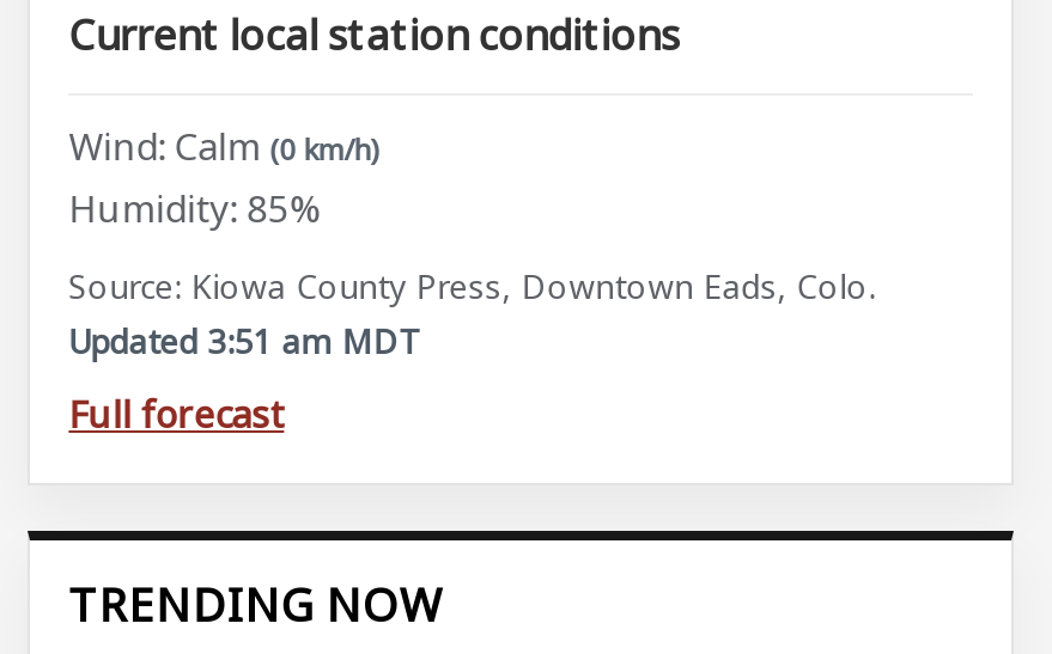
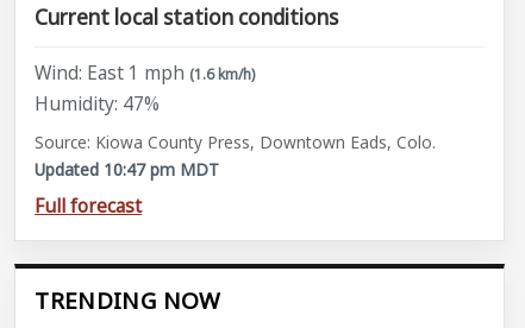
[69,121,377,234] Wind: Calm (0 km/h) | Humidity: 85% -> [35,60,255,116] Wind: East 1 mph (1.6 km/h) | Humidity: 47%
[69,317,421,363] Updated 3:51 am MDT -> [35,158,219,180] Updated 10:47 pm MDT

